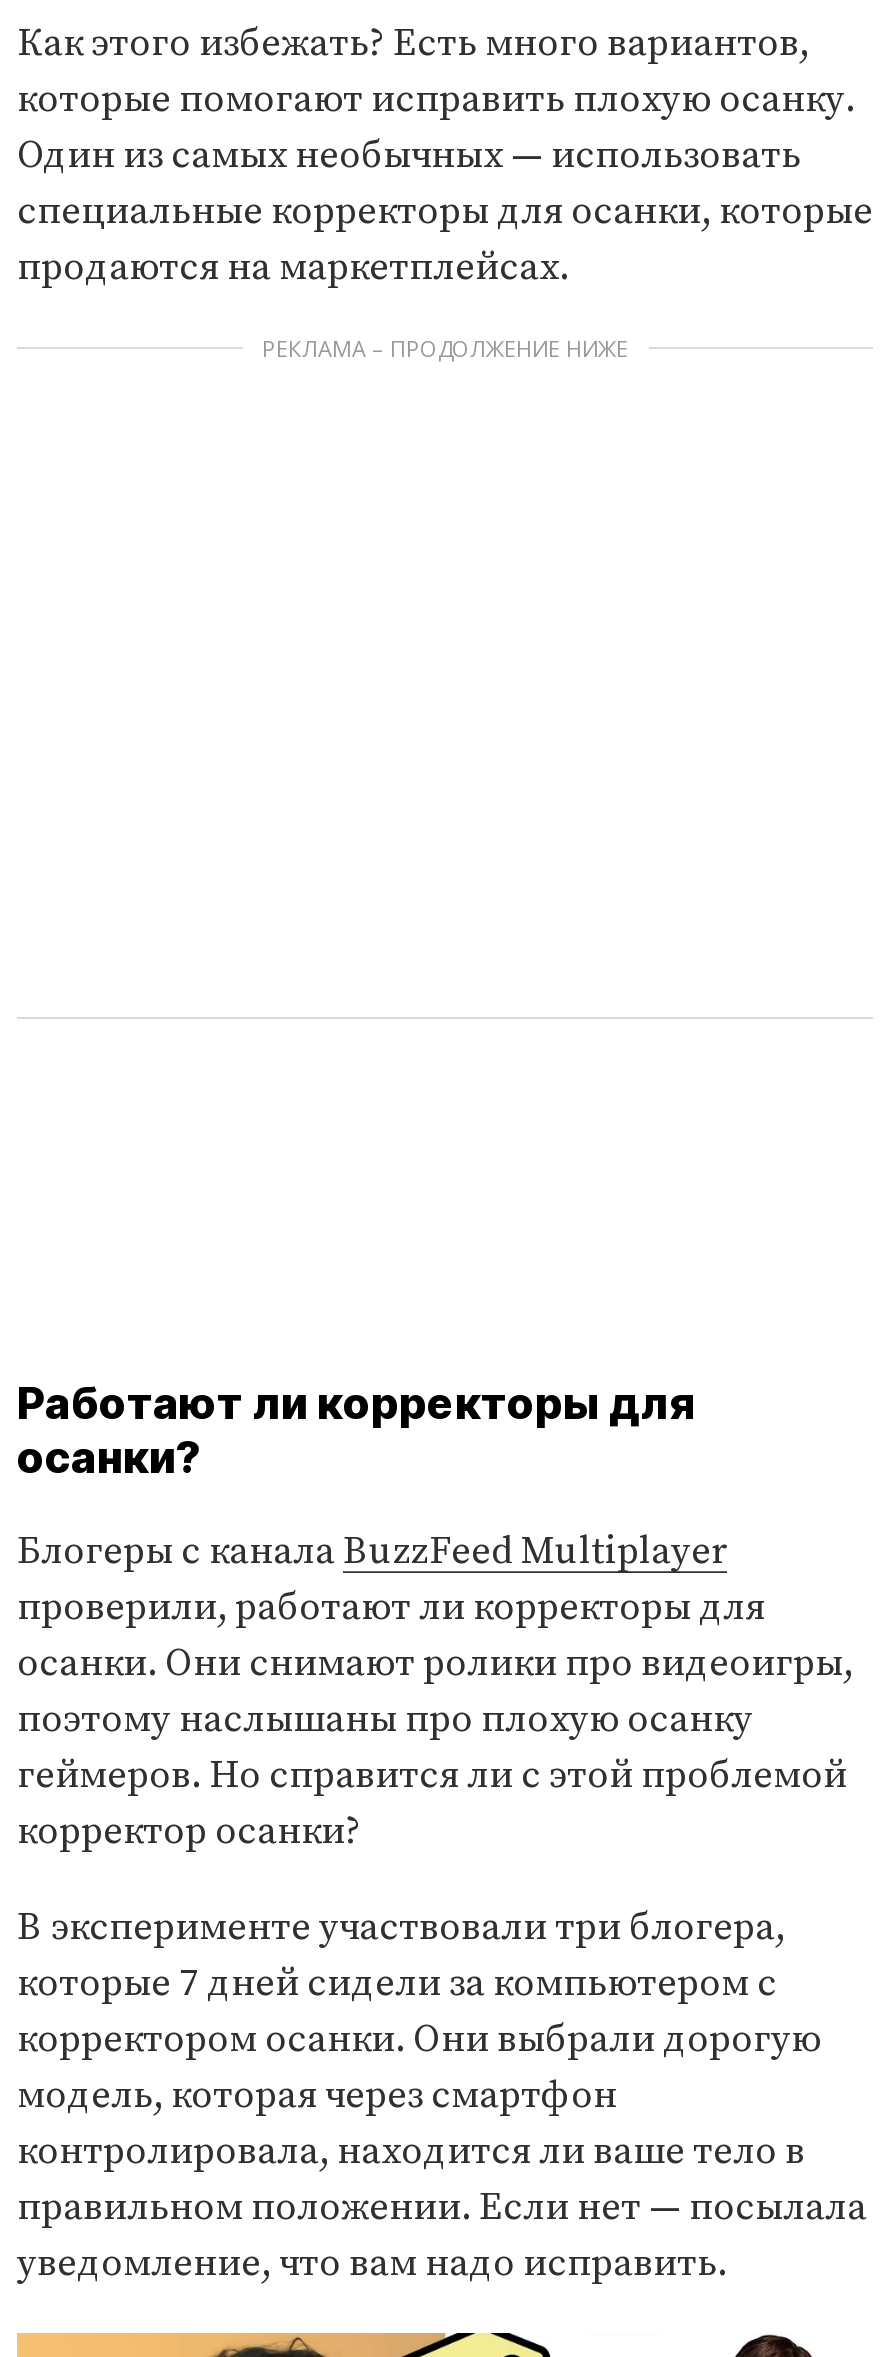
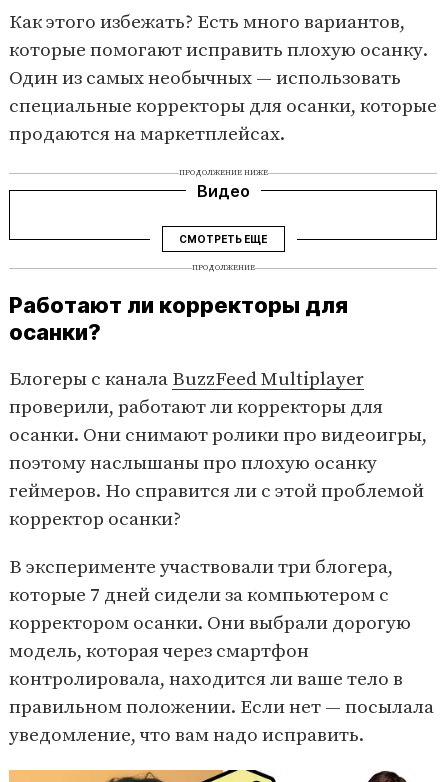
[262,333,628,363] РЕКЛАМА – ПРОДОЛЖЕНИЕ НИЖЕ -> [178,168,267,273] ПРОДОЛЖЕНИЕ НИЖЕ | Видео | СМОТРЕТЬ ЕЩЕ | ПРОДОЛЖЕНИЕ

